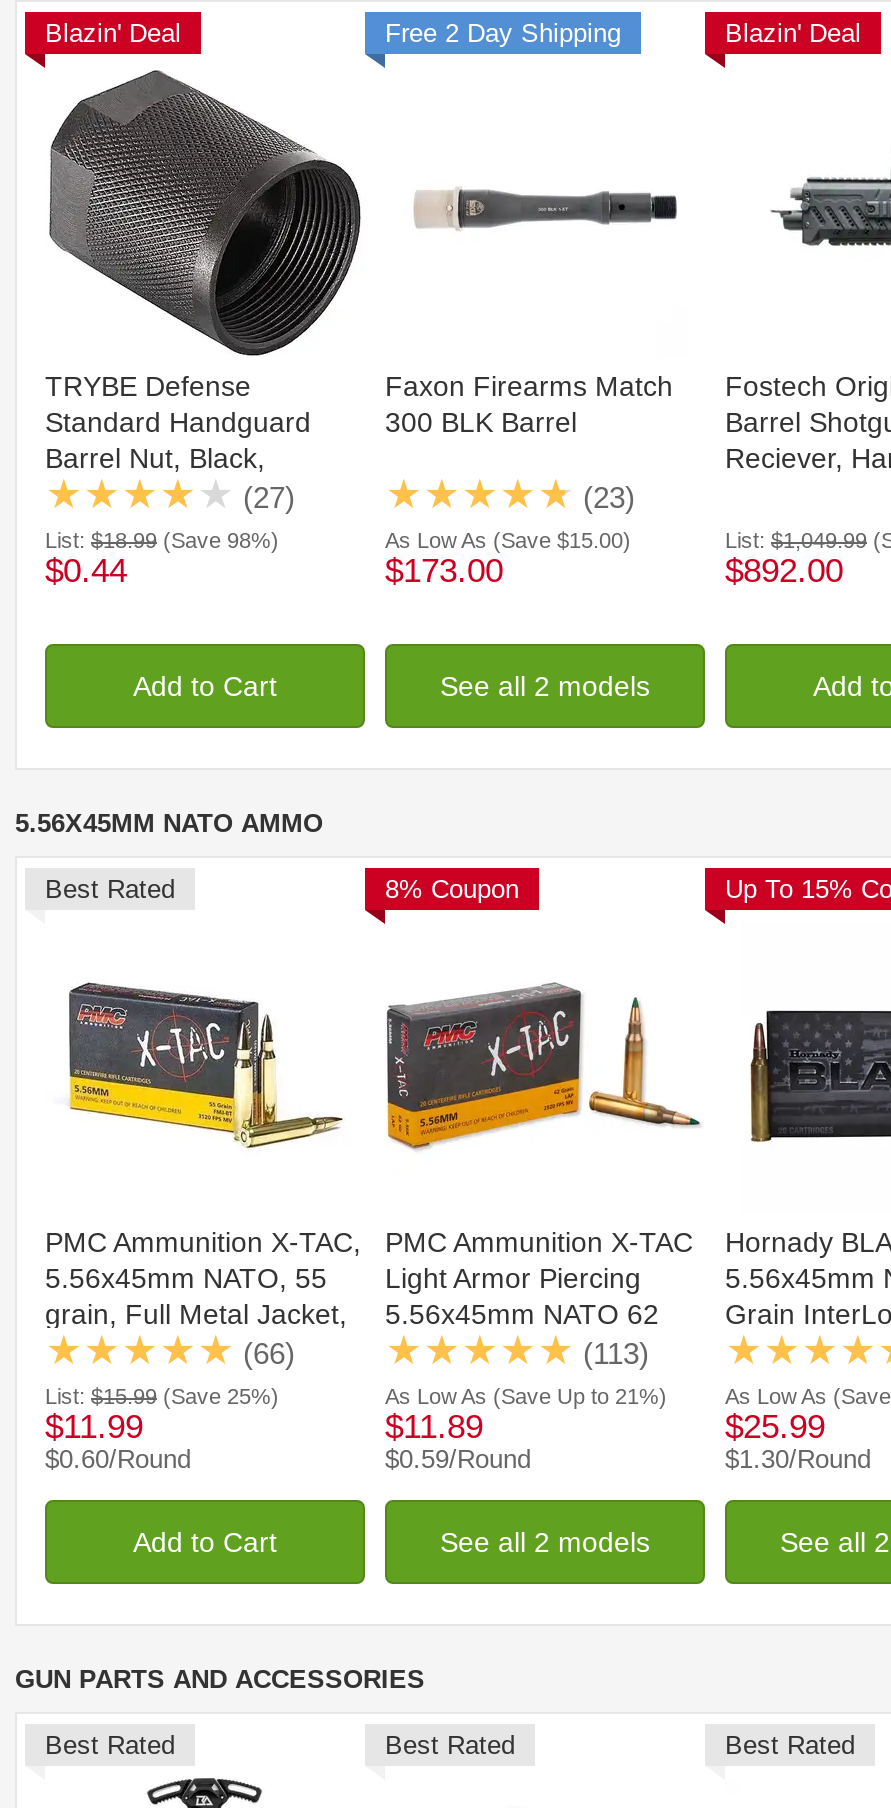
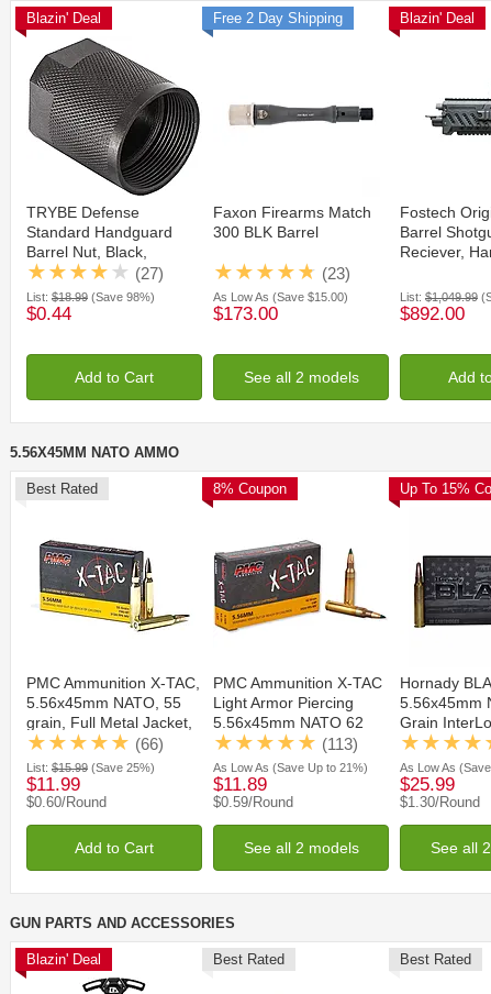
[45,1730,175,1760] Best Rated -> [26,951,101,968] Blazin' Deal

